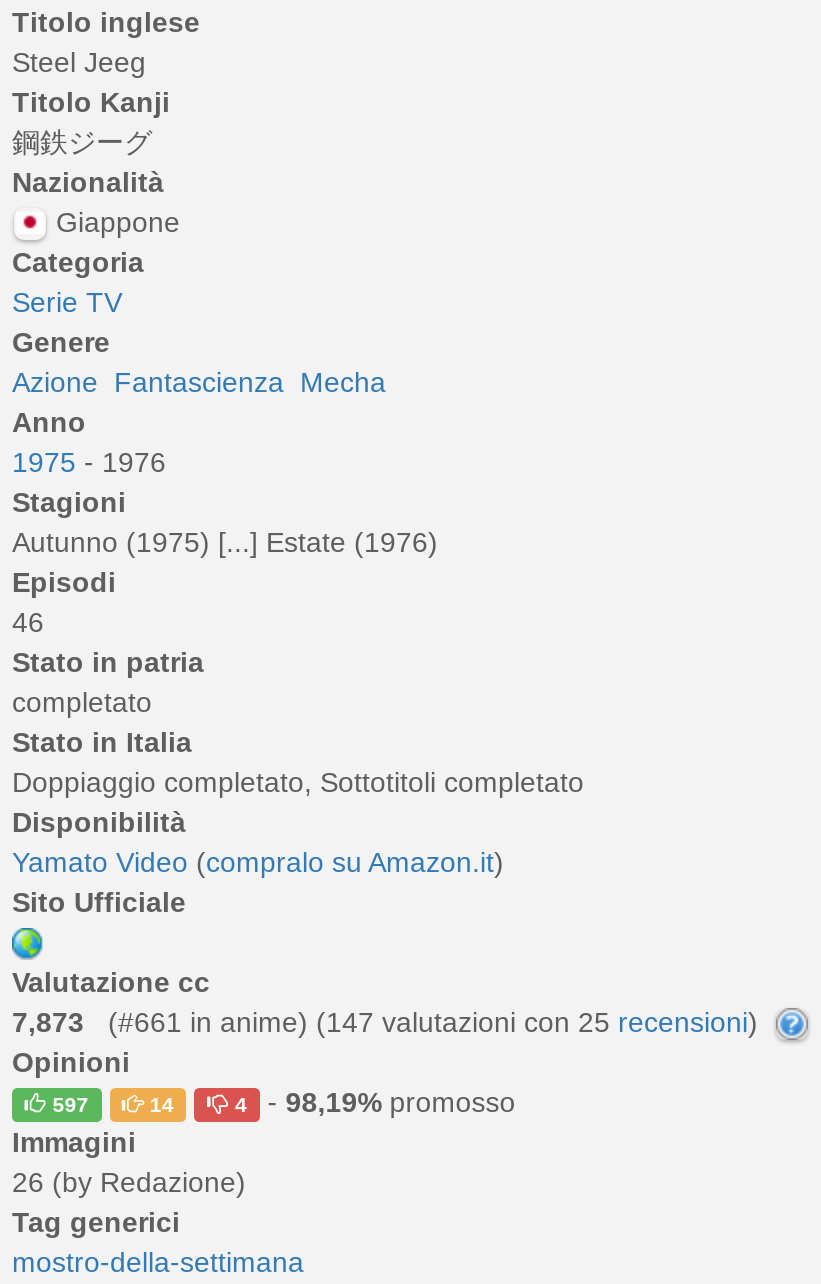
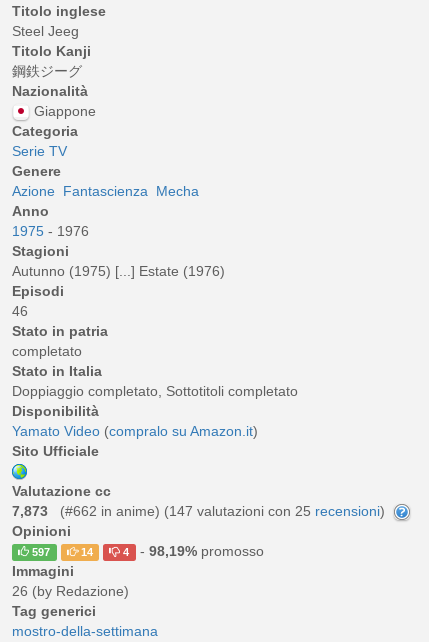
[12,1006,774,1038] 7,873 (#661 in anime) (147 valutazioni con 25 recensioni) -> [12,503,393,519] 7,873 (#662 in anime) (147 valutazioni con 25 recensioni)

